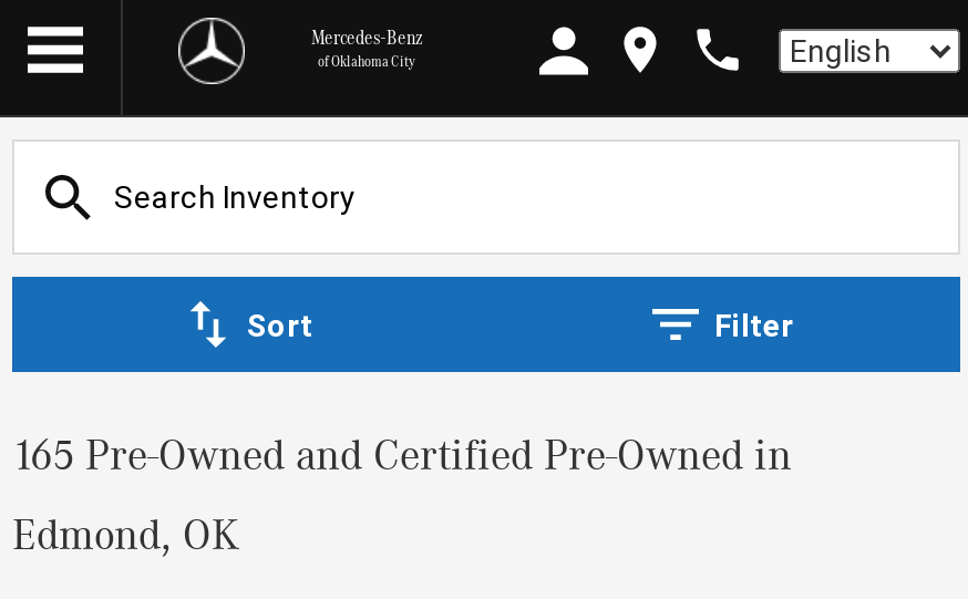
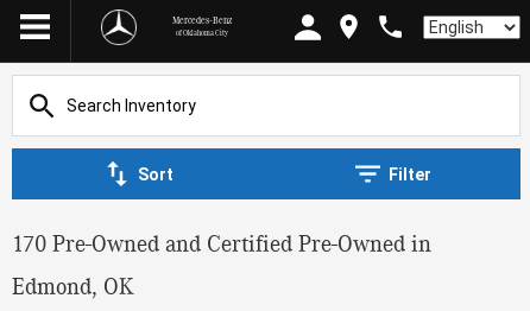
[12,434,792,478] 165 Pre-Owned and Certified Pre-Owned in -> [12,233,431,256] 170 Pre-Owned and Certified Pre-Owned in

